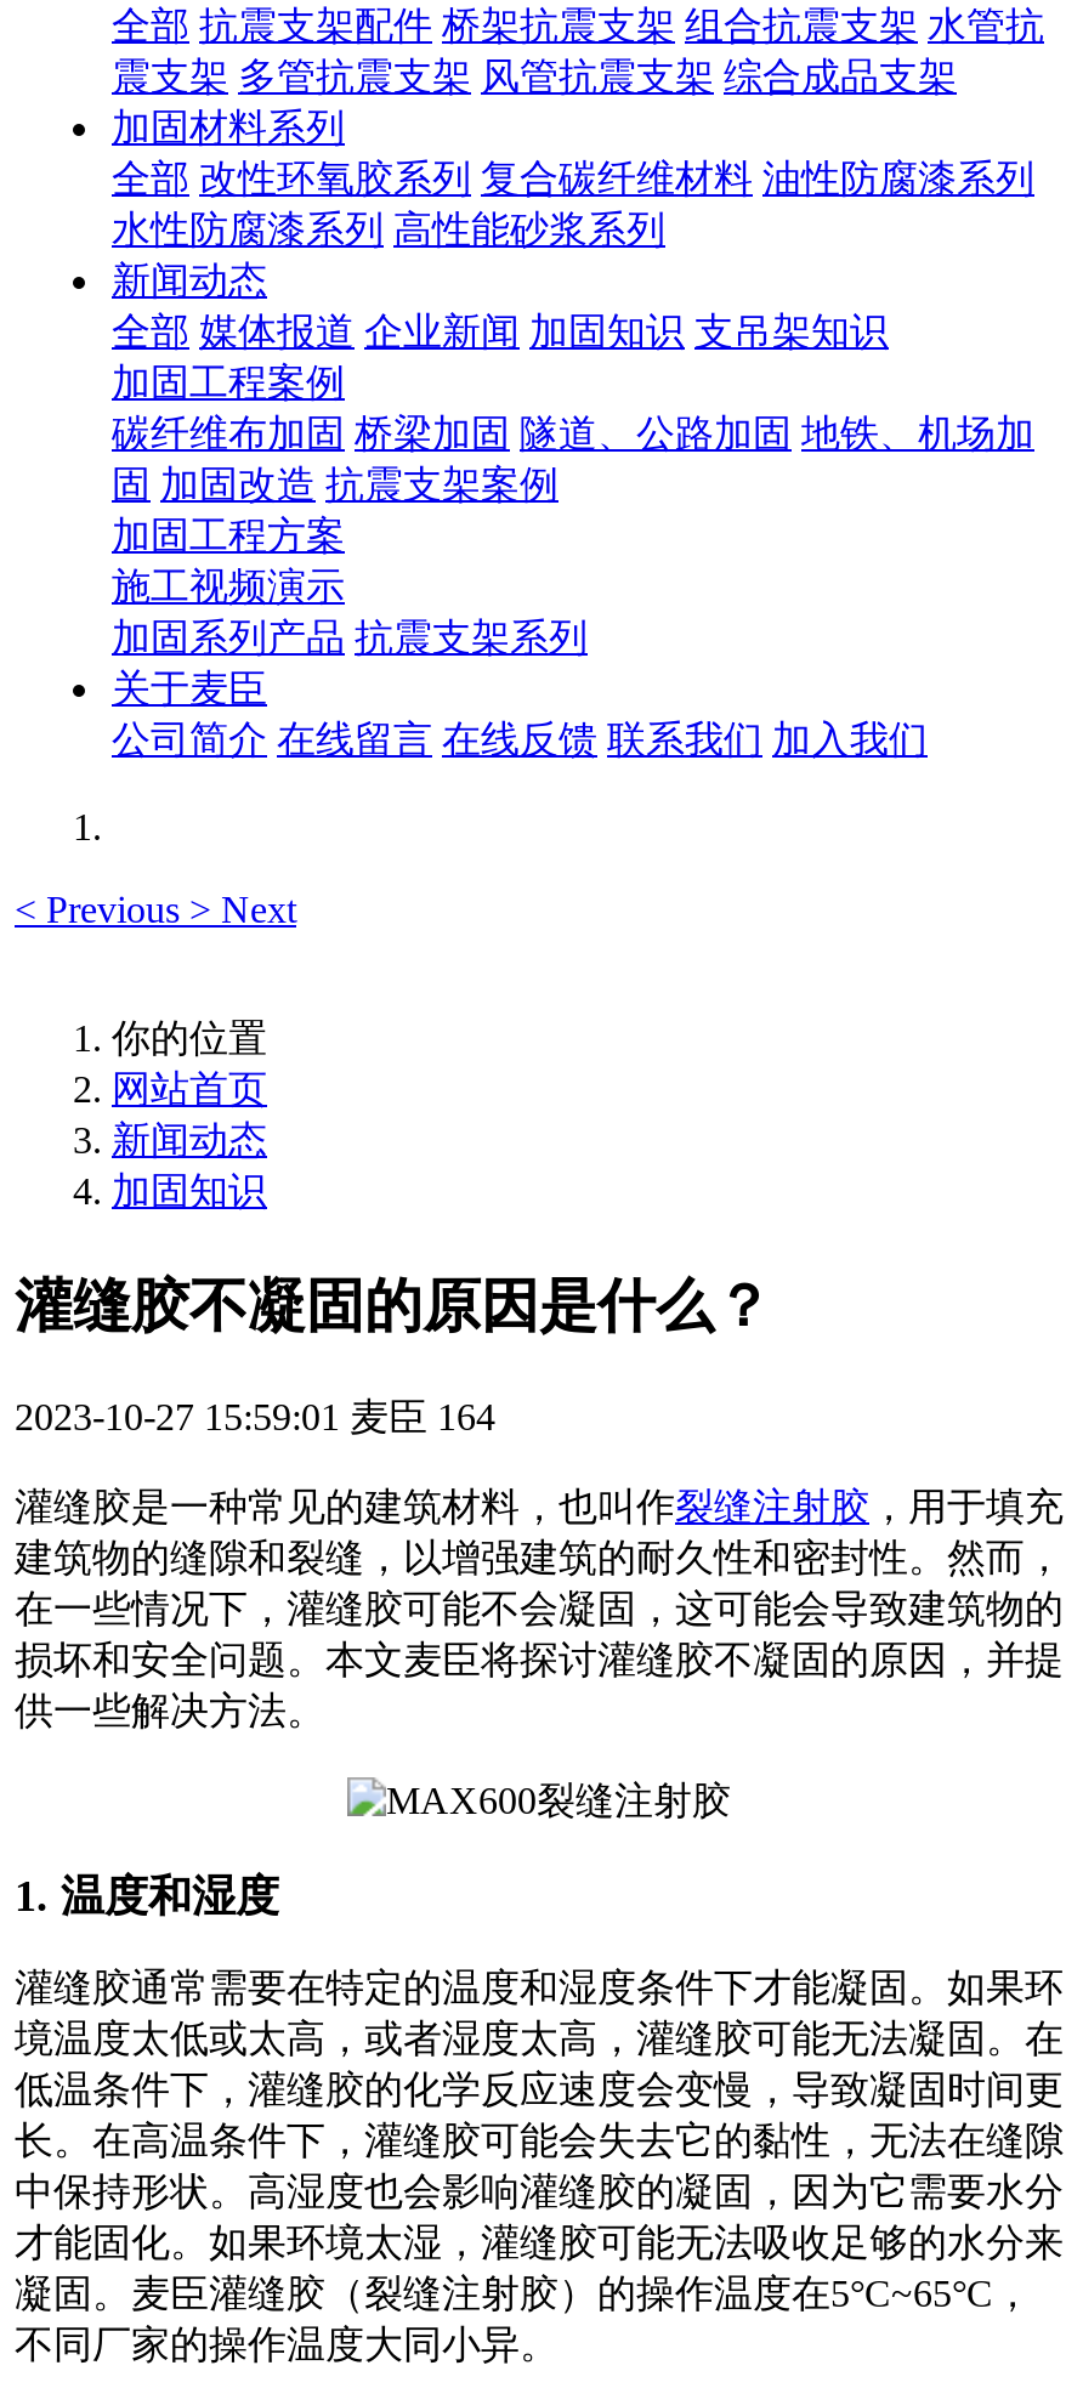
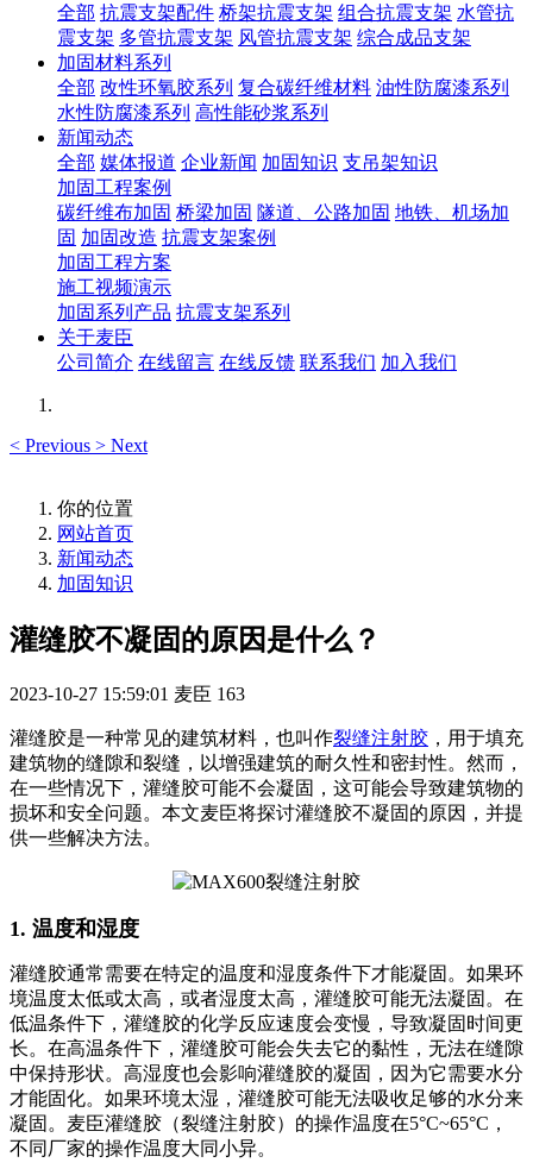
[15,1396,495,1437] 2023-10-27 15:59:01 麦臣 164 -> [10,684,245,704] 2023-10-27 15:59:01 麦臣 163

